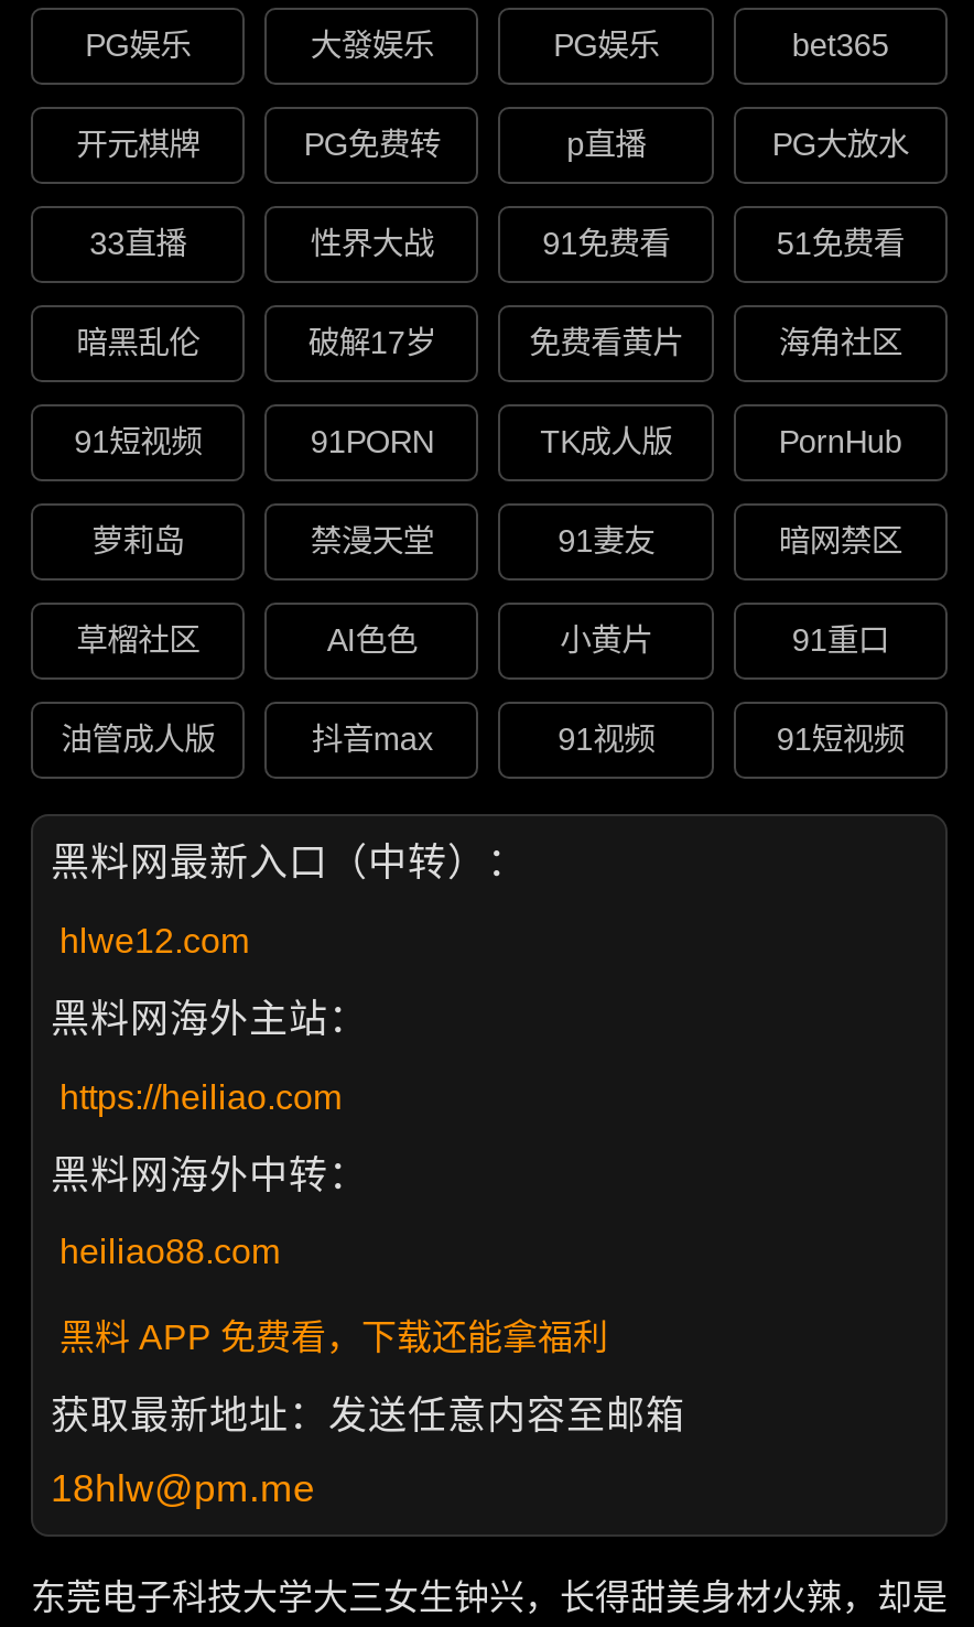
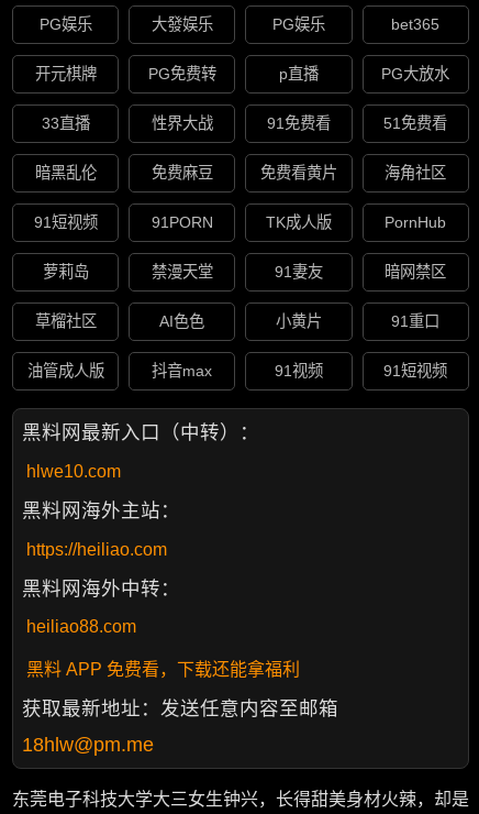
[308,326,436,361] 破解17岁 -> [151,164,213,182] 免费麻豆
[59,922,249,959] hlwe12.com -> [26,462,121,480] hlwe10.com

